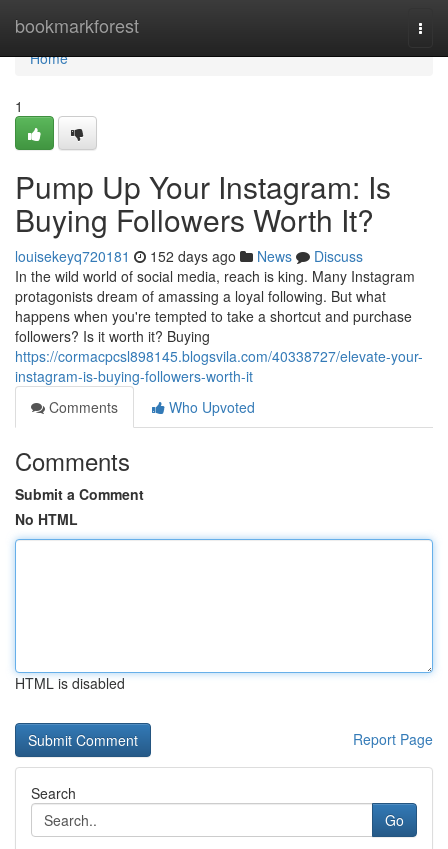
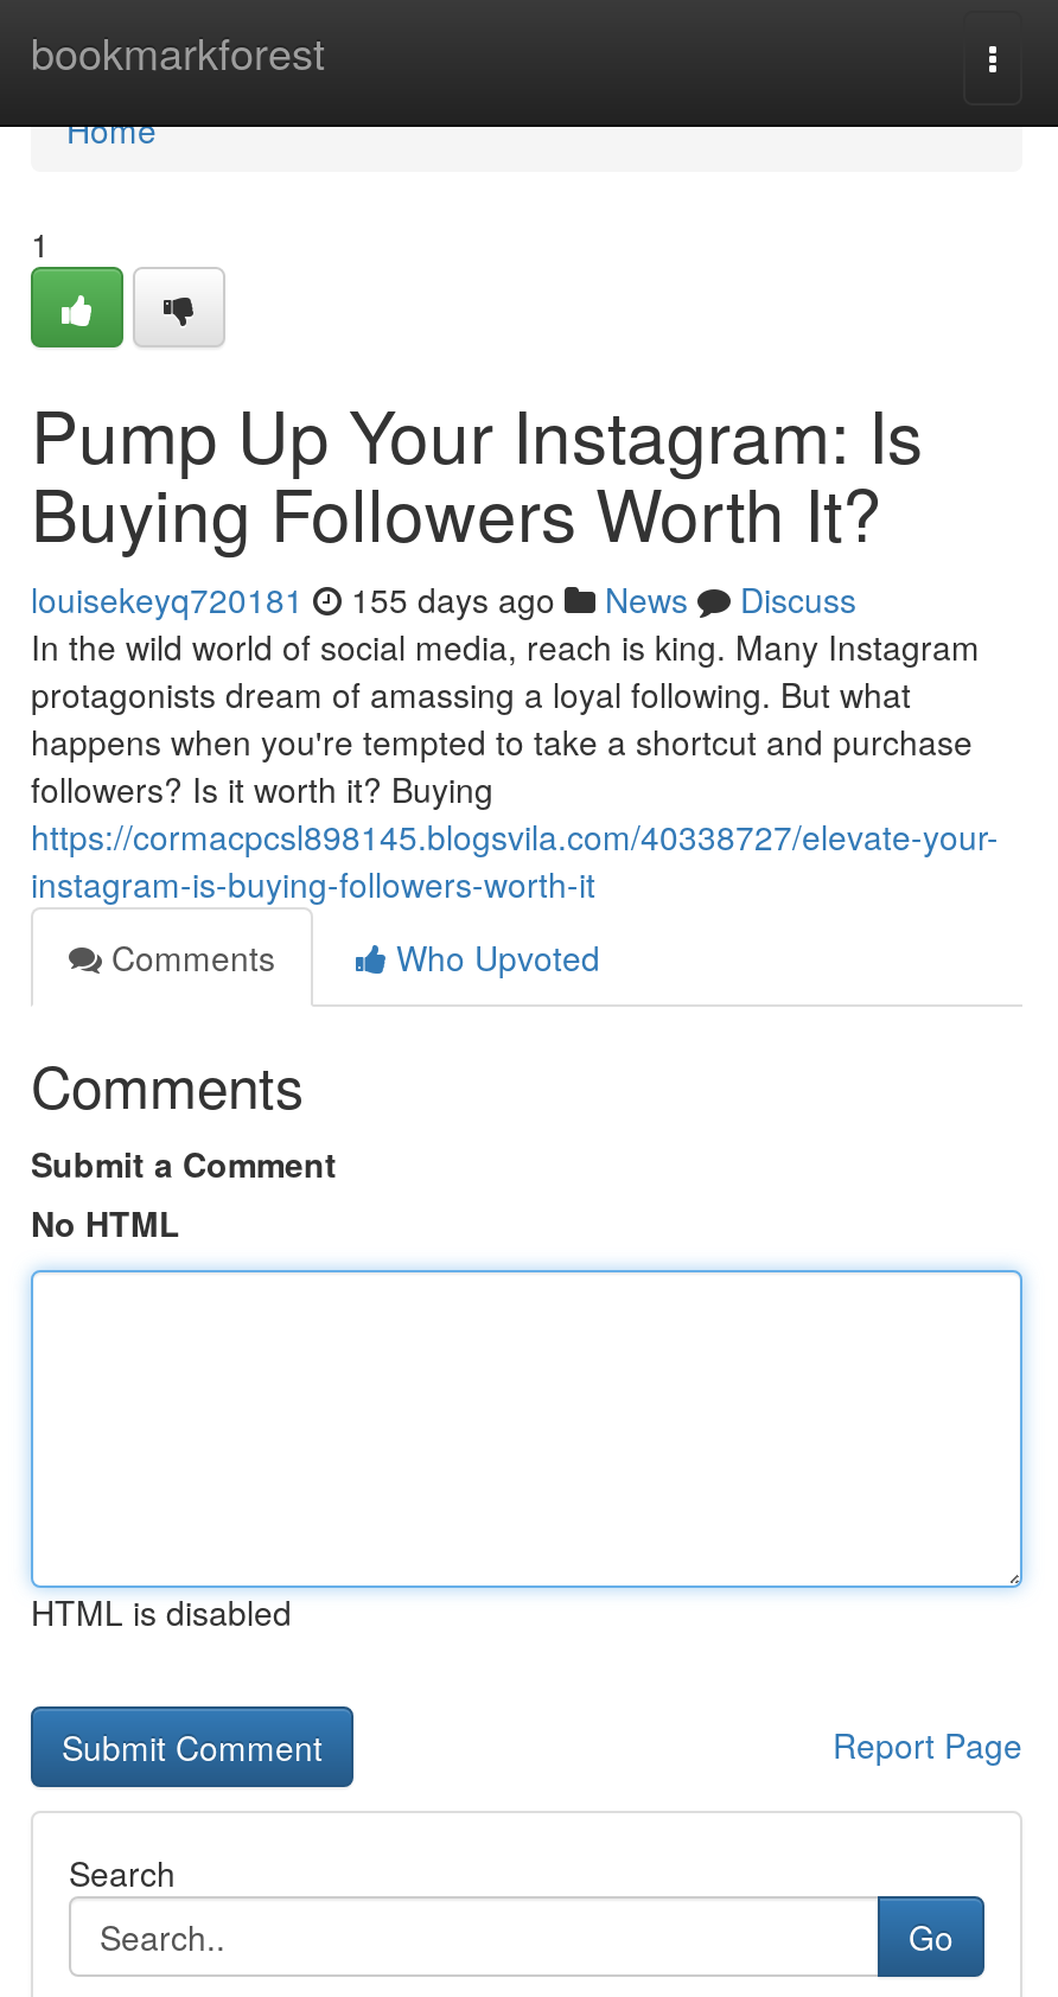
[15,246,363,266] louisekeyq720181 152 days ago News Discuss -> [31,575,856,623] louisekeyq720181 155 days ago News Discuss

